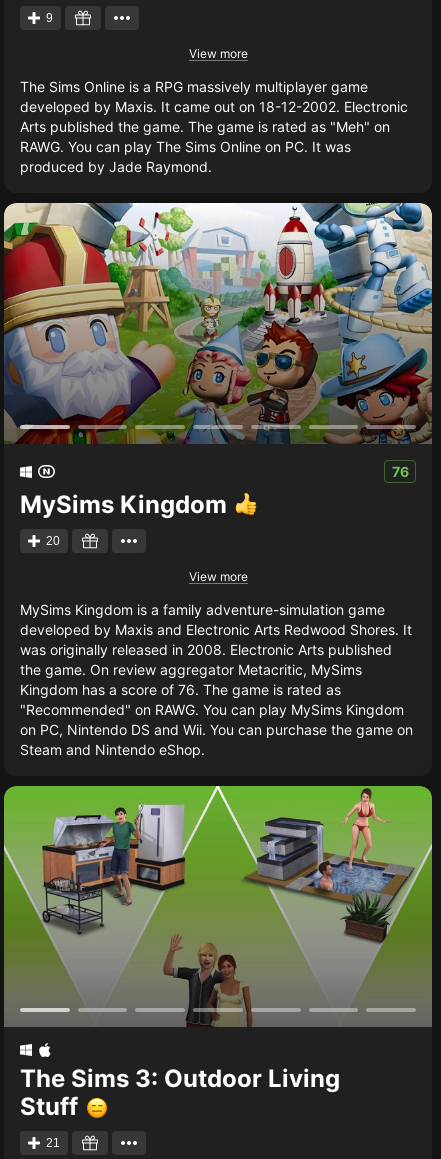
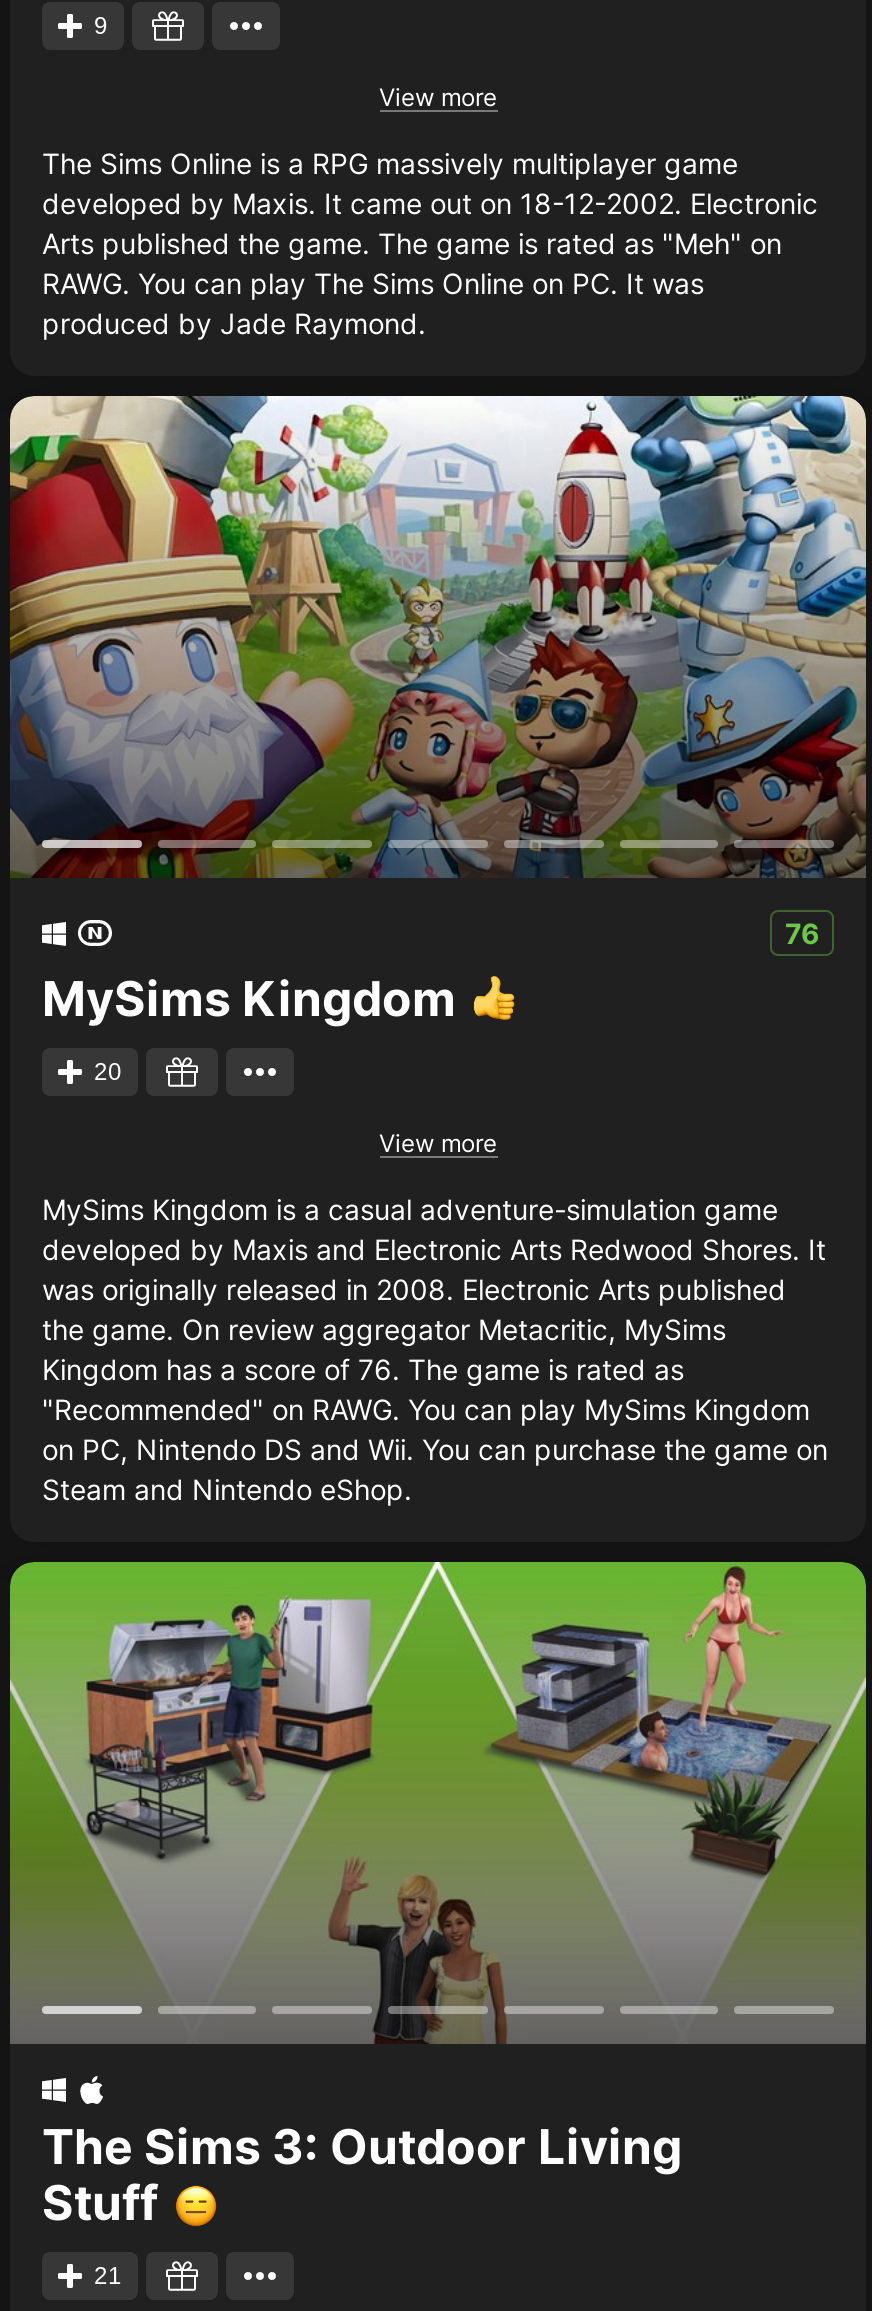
[20,601,385,618] MySims Kingdom is a family adventure-simulation game -> [42,1192,778,1226] MySims Kingdom is a casual adventure-simulation game

